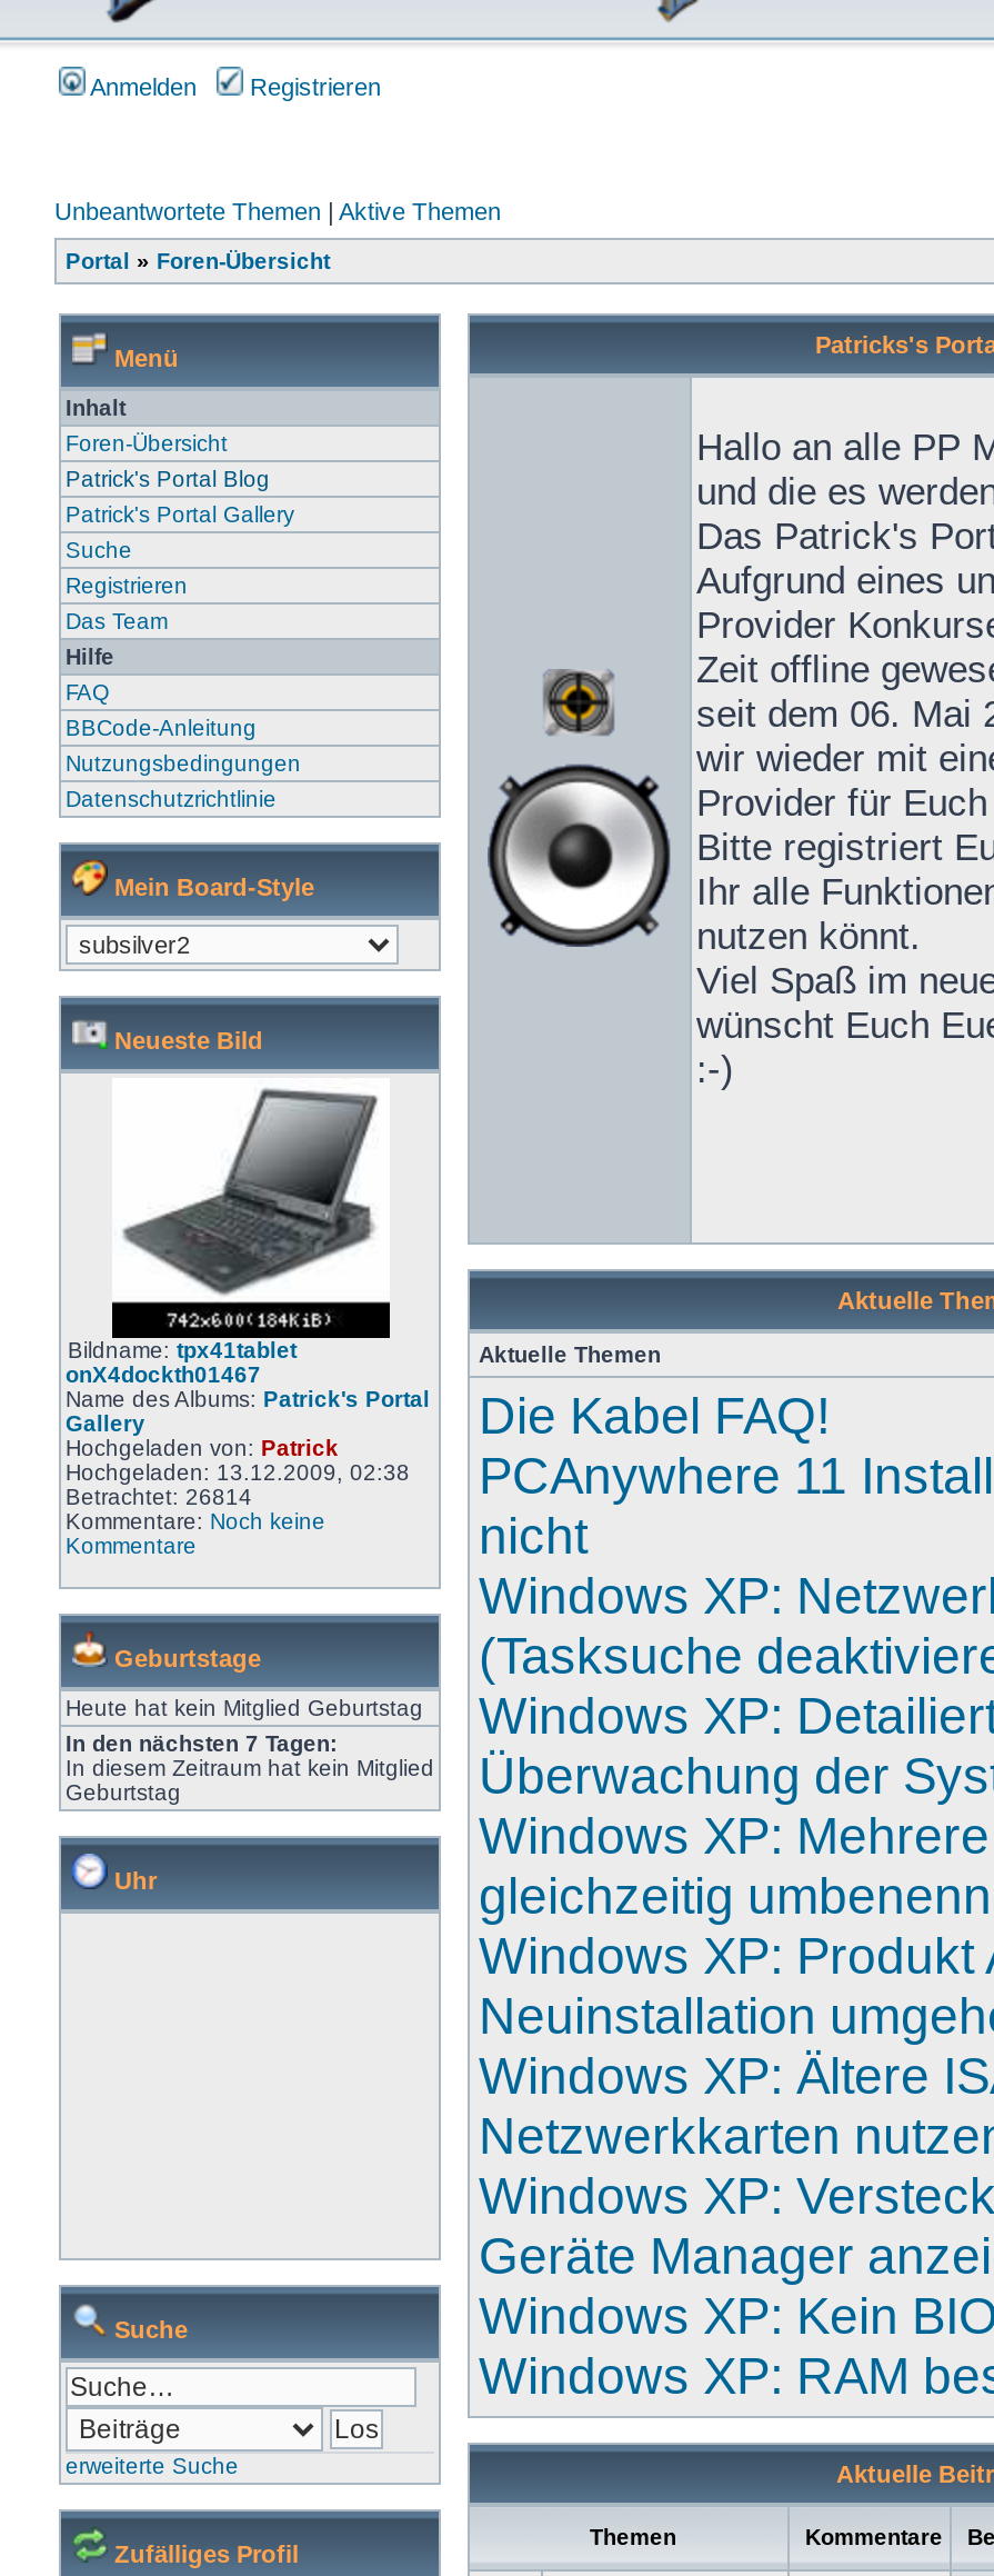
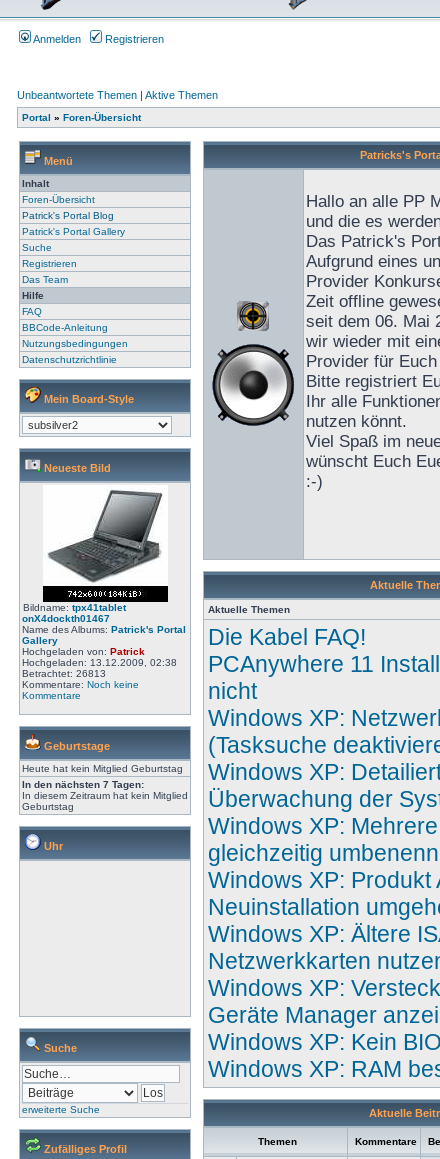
[66,1485,252,1509] Betrachtet: 26814 -> [22,668,106,679] Betrachtet: 26813

